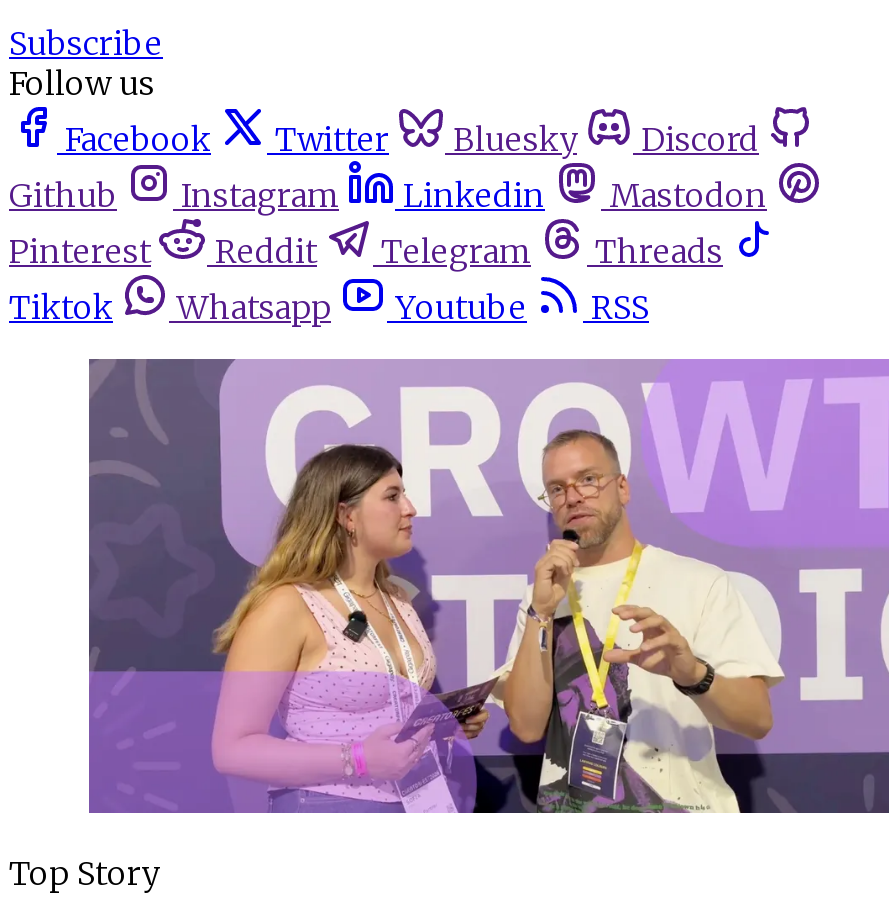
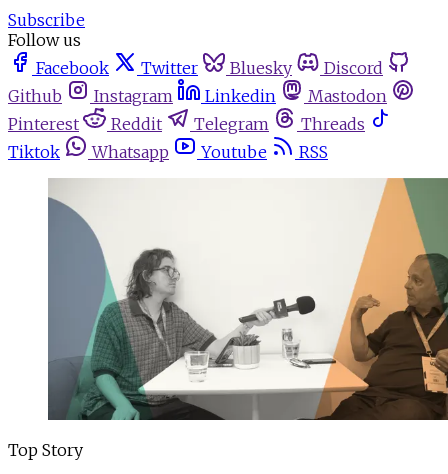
[89,357,883,815] [image] -> [47,177,445,421] [image]

